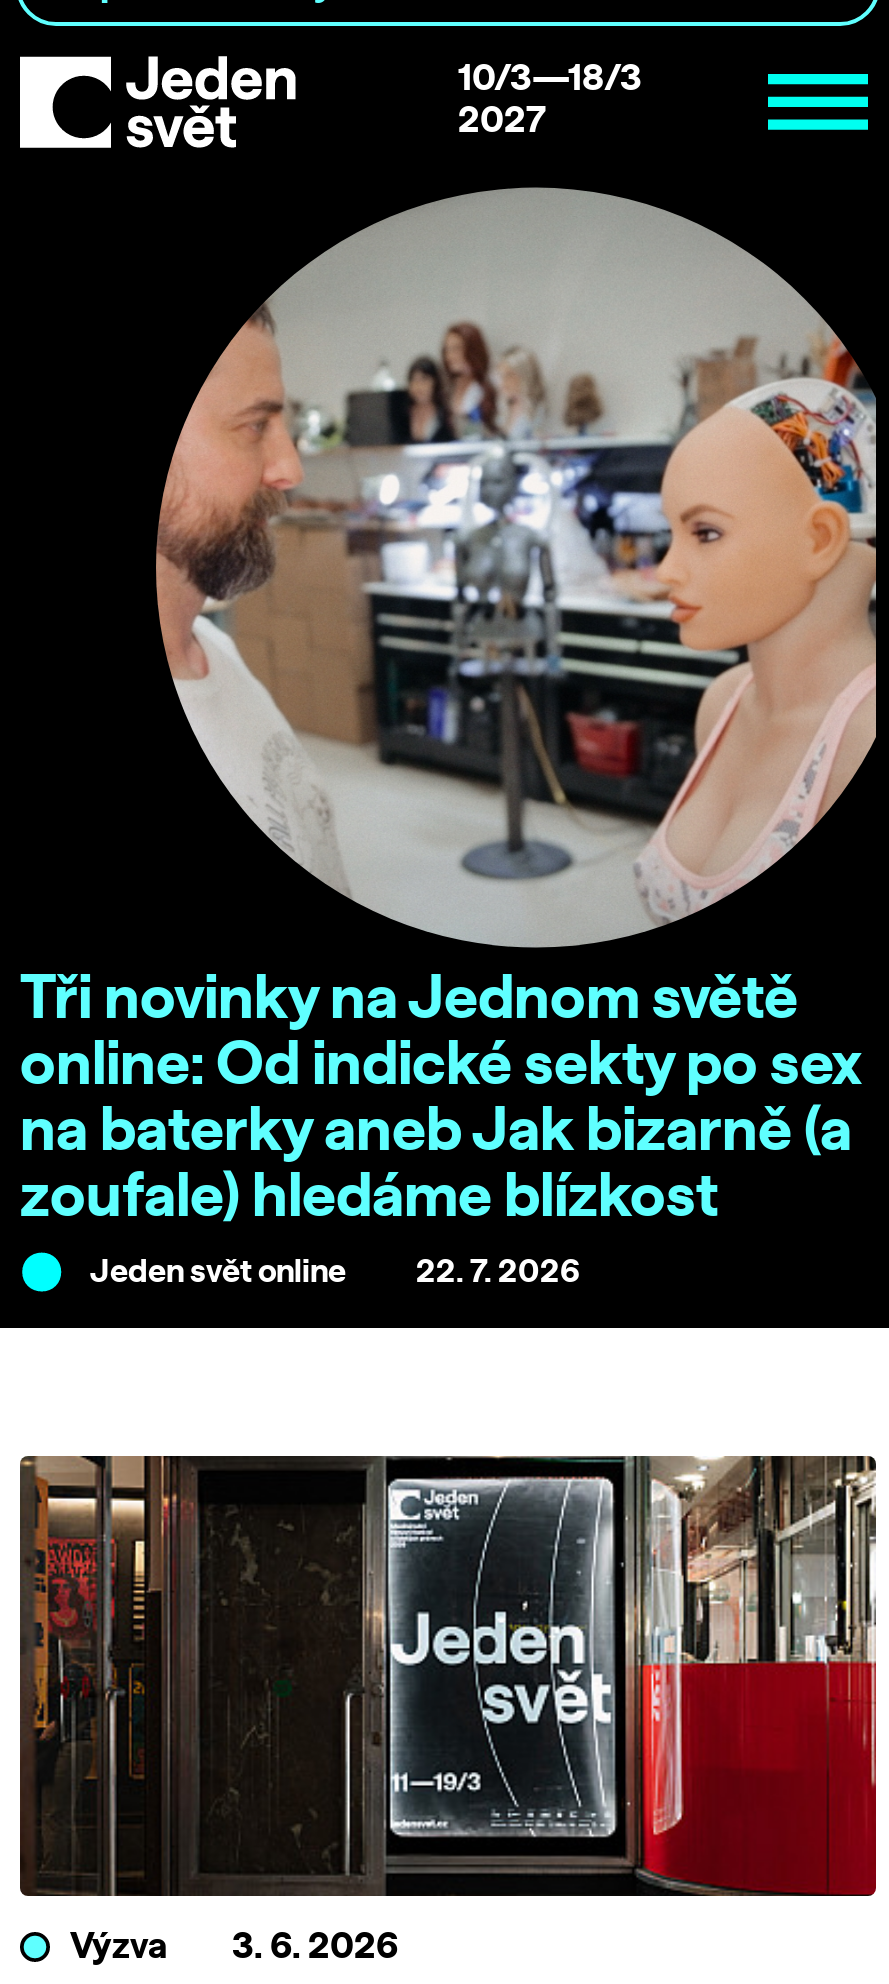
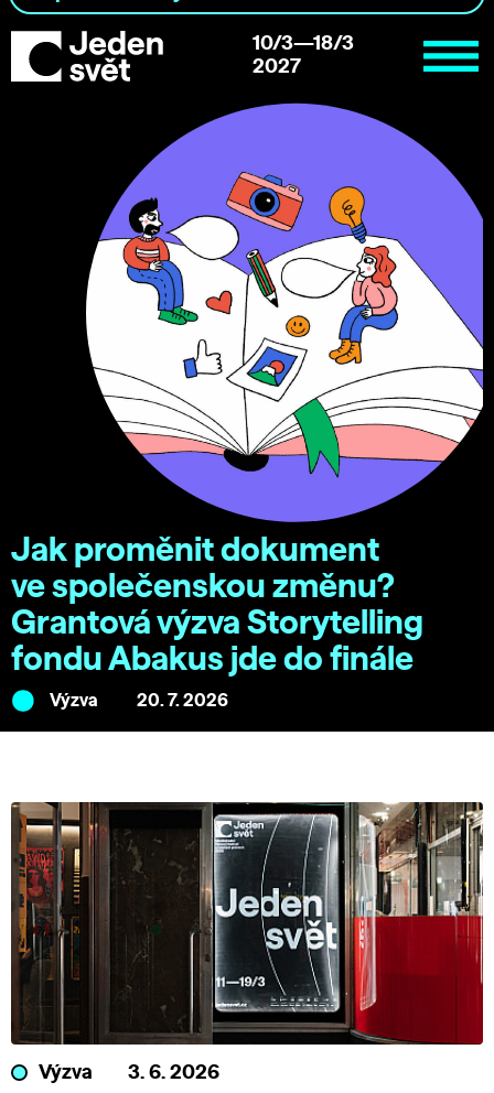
[20,186,878,1228] [image] | Tři novinky na Jednom světě | online: Od indické sekty po sex | na baterky aneb Jak bizarně (a | zoufale) hledáme blízkost -> [11,102,484,676] [image] | Jak proměnit dokument | ve společenskou změnu? | Grantová výzva Storytelling | fondu Abakus jde do finále
[90,1256,580,1288] Jeden svět online | 22. 7. 2026 -> [50,692,228,709] Výzva | 20. 7. 2026

